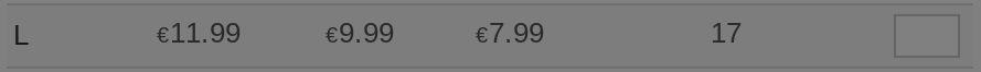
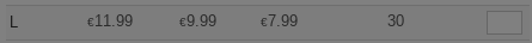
[711,16,742,49] 17 -> [387,12,404,30] 30

